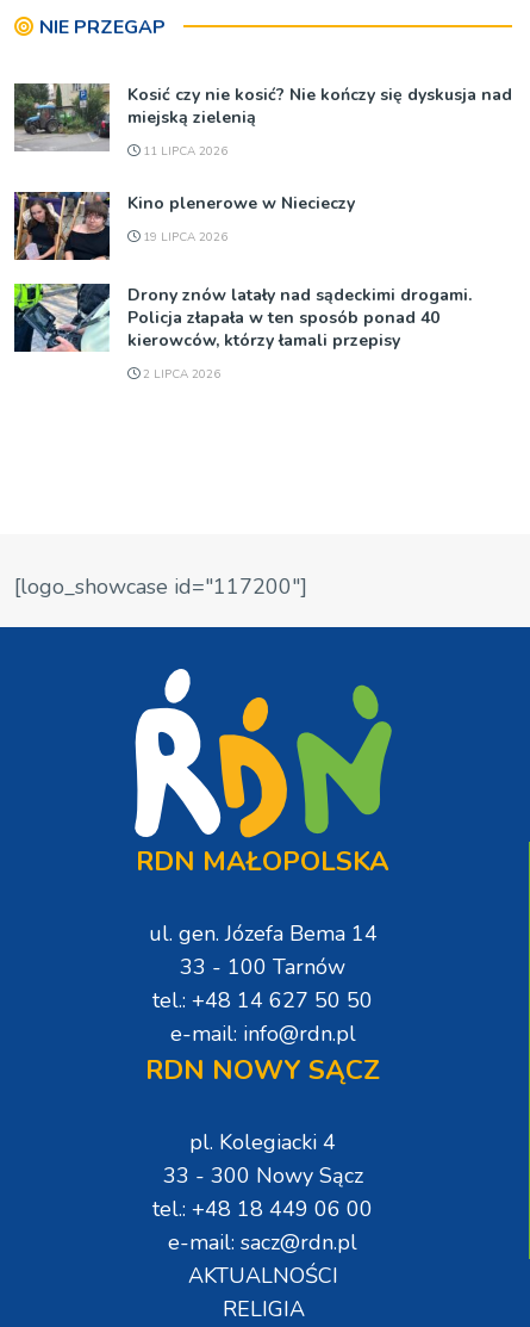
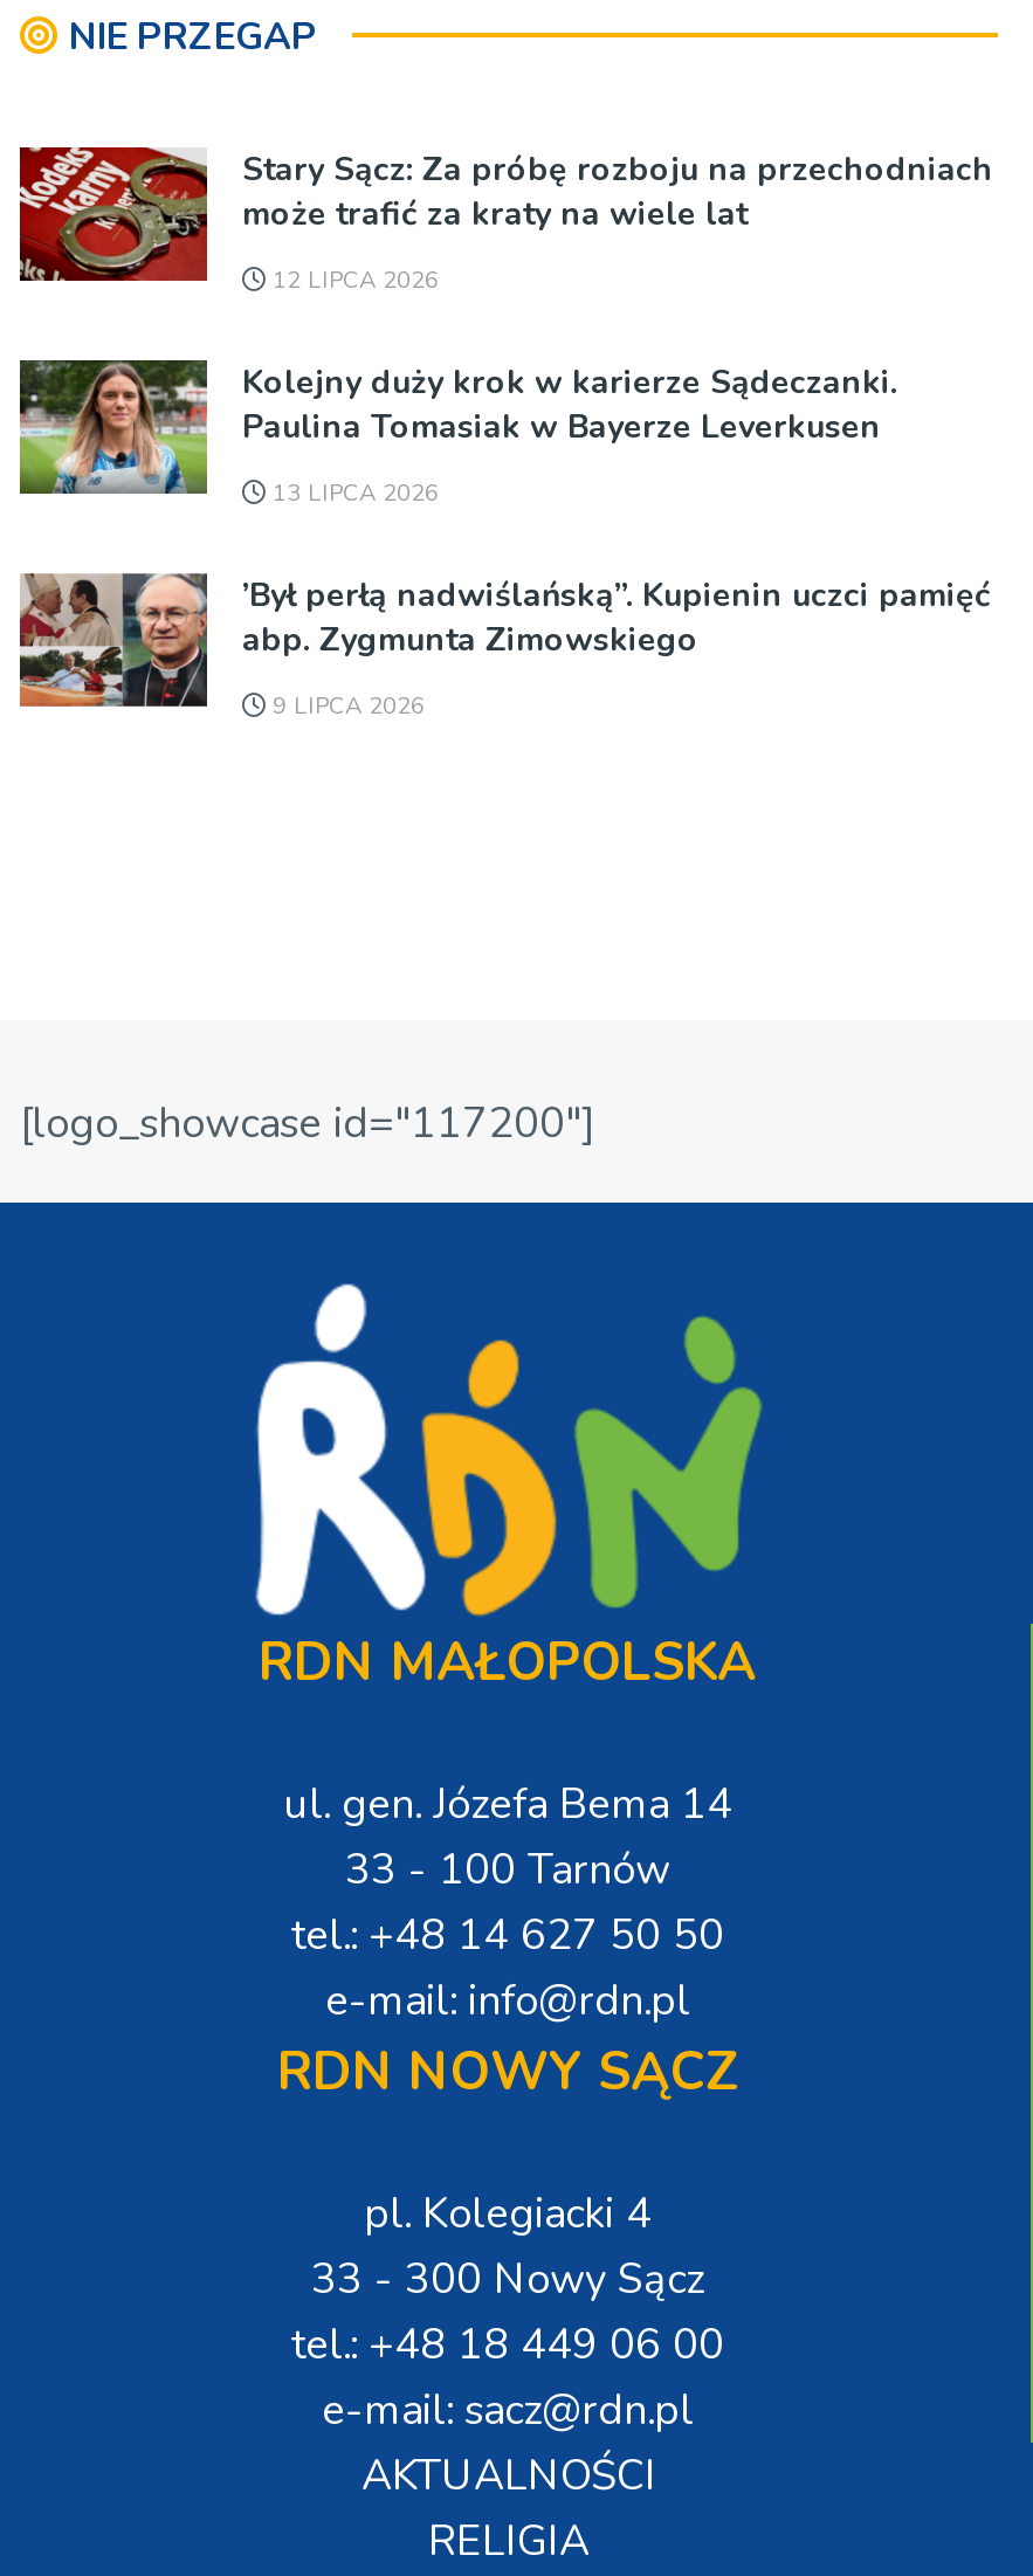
[13,82,512,151] [image] | Kosić czy nie kosić? Nie kończy się dyskusja nad | miejską zielenią -> [18,145,993,283] [image] | Stary Sącz: Za próbę rozboju na przechodniach | może trafić za kraty na wiele lat
[139,143,227,160] 11 LIPCA 2026 -> [266,264,439,297] 12 LIPCA 2026
[13,191,355,261] [image] | Kino plenerowe w Niecieczy -> [18,358,897,496] [image] | Kolejny duży krok w karierze Sądeczanki. | Paulina Tomasiak w Bayerze Leverkusen
[139,229,227,246] 19 LIPCA 2026 -> [266,477,439,510] 13 LIPCA 2026
[13,283,472,368] [image] | Drony znów latały nad sądeckimi drogami. | Policja złapała w ten sposób ponad 40 | kierowców, którzy łamali przepisy -> [18,540,991,709] [image] | ’Był perłą nadwiślańską”. Kupienin uczci pamięć | abp. Zygmunta Zimowskiego
[139,366,220,383] 2 LIPCA 2026 -> [266,690,425,723] 9 LIPCA 2026

